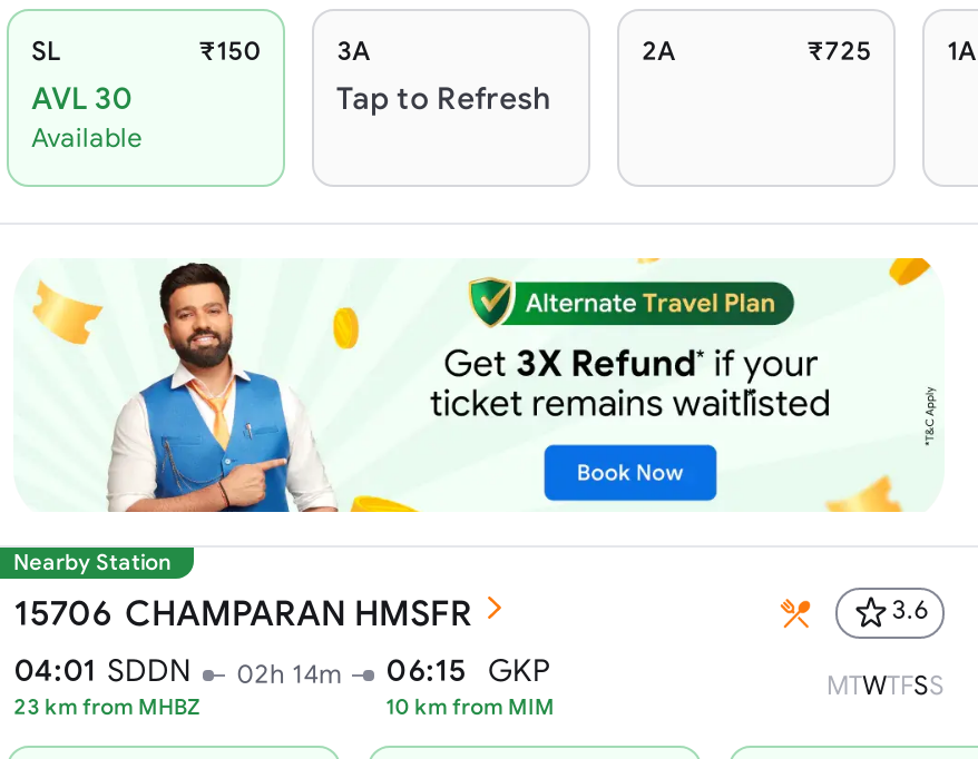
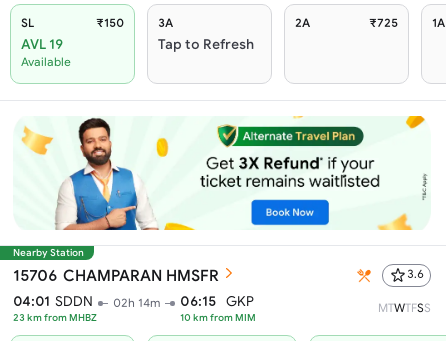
[31,81,134,116] AVL 30 -> [21,36,63,52] AVL 19

